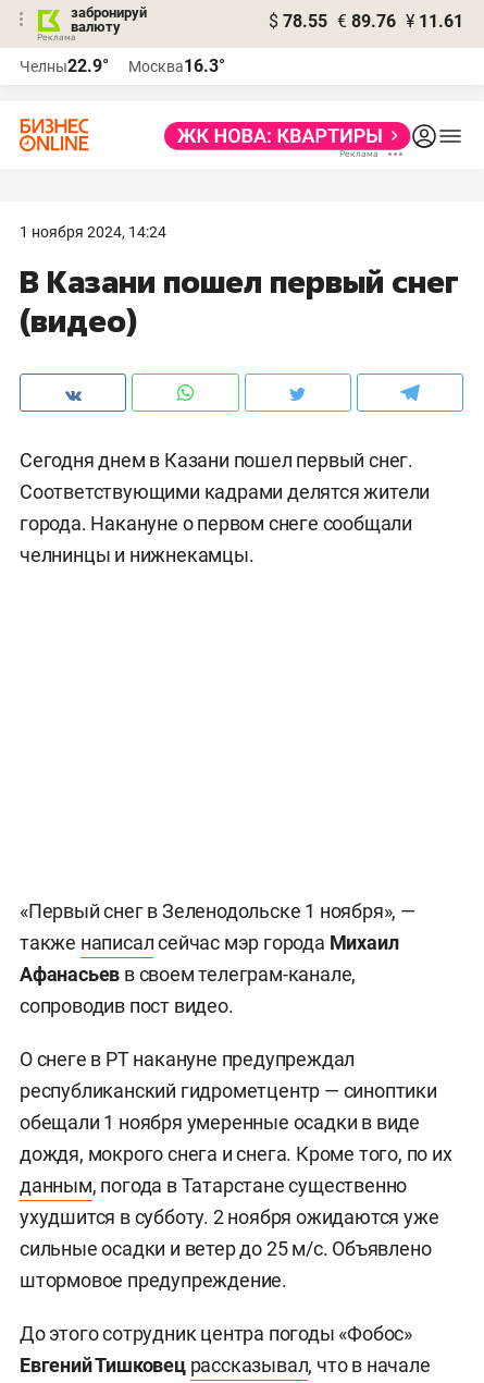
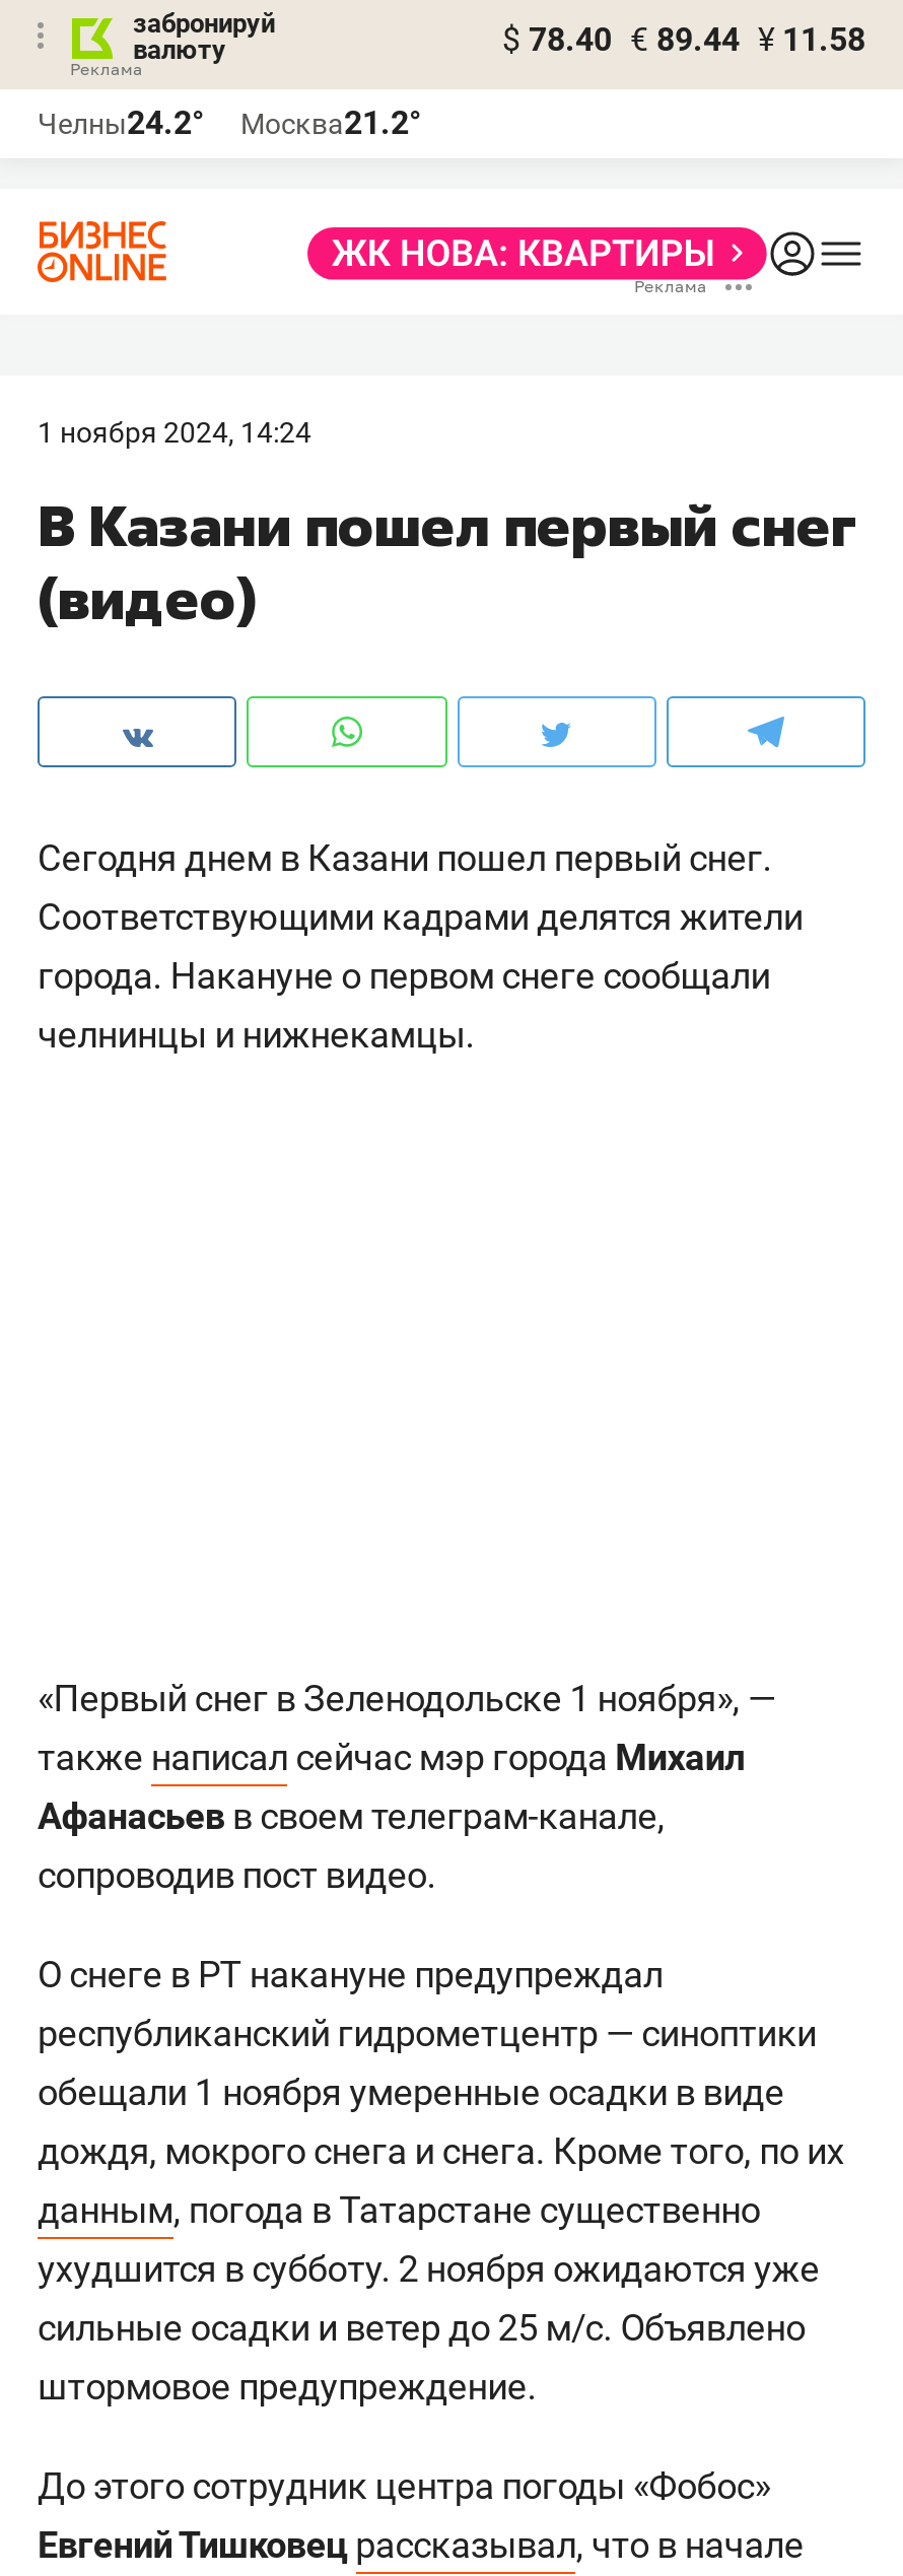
[269,11,463,32] $ 78.55 € 89.76 ¥ 11.61 -> [502,20,865,59] $ 78.40 € 89.44 ¥ 11.58
[20,56,109,76] Челны22.9° -> [38,104,204,142] Челны24.2°
[128,56,225,76] Москва16.3° -> [240,104,421,142] Москва21.2°

